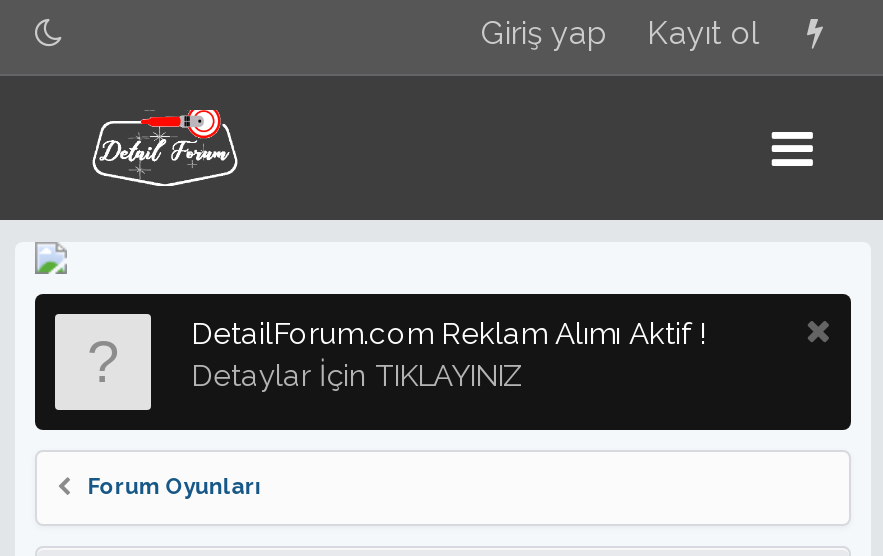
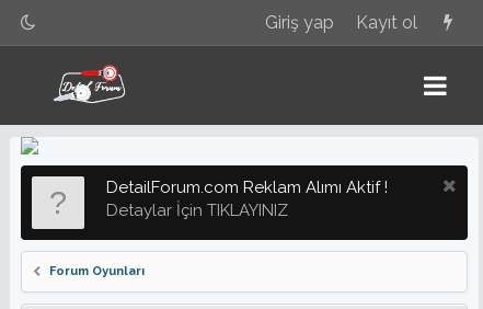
[91,108,239,188] [image] -> [53,65,131,106] [image]

